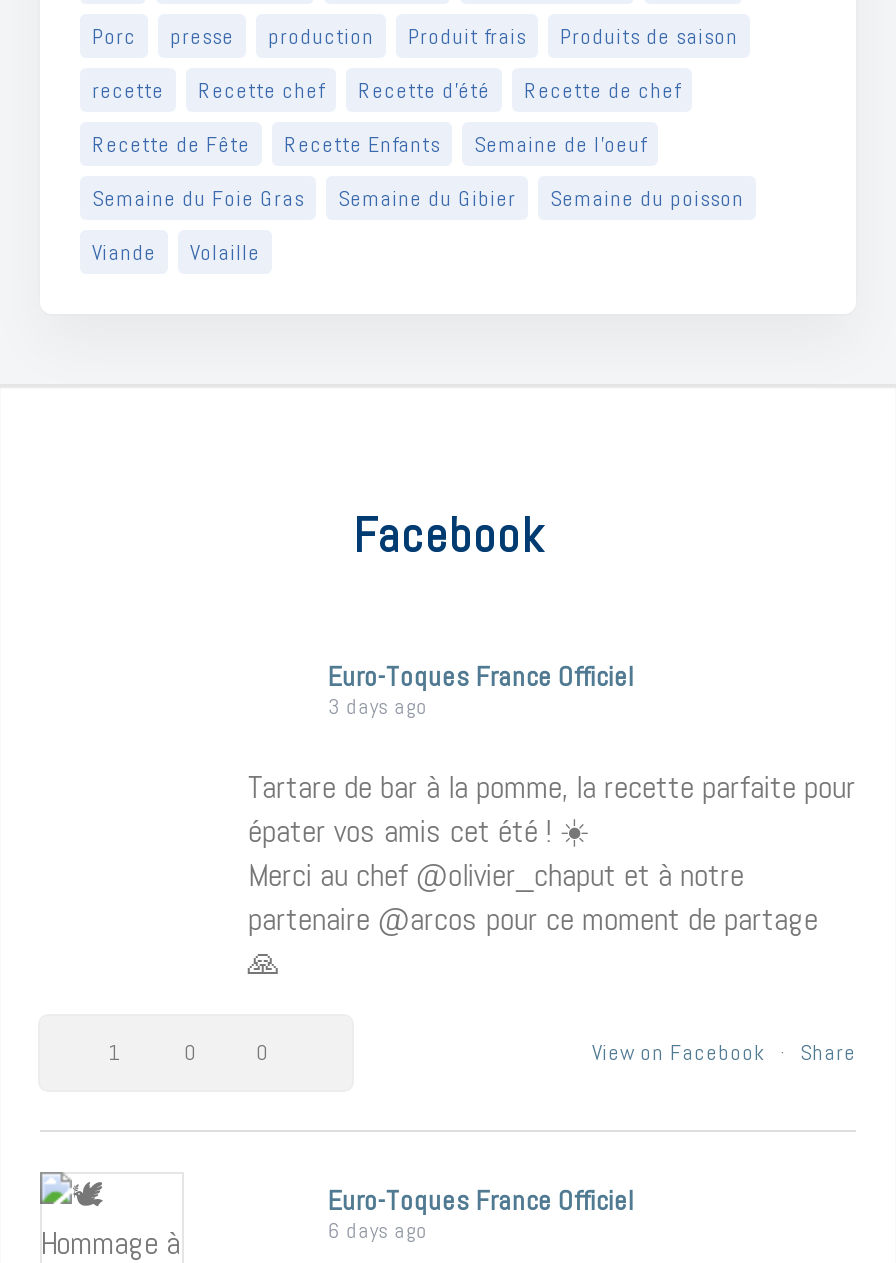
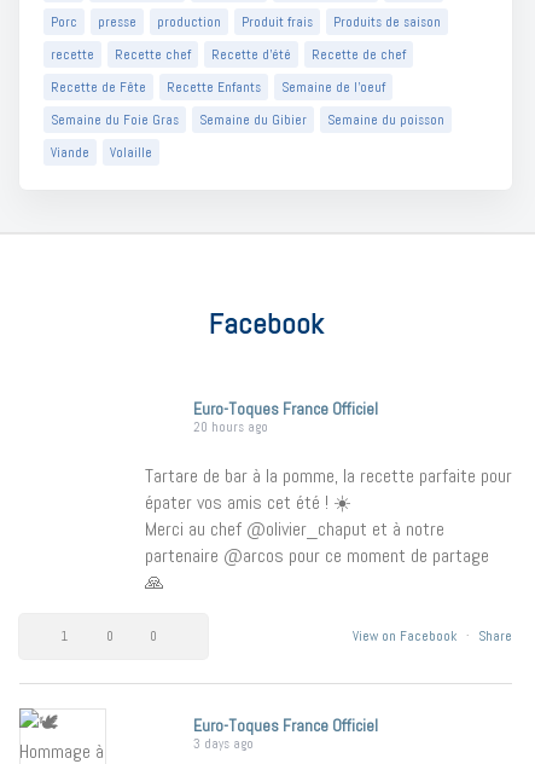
[328,692,428,720] 3 days ago -> [193,418,268,435] 20 hours ago
[328,1216,428,1244] 6 days ago -> [193,735,253,752] 3 days ago

